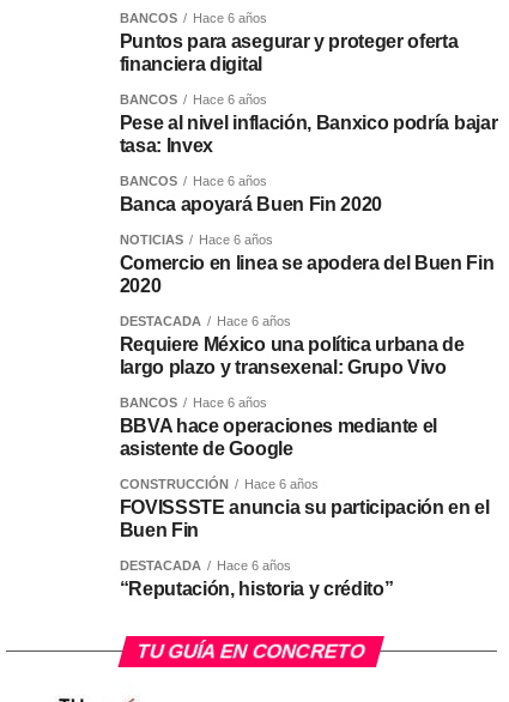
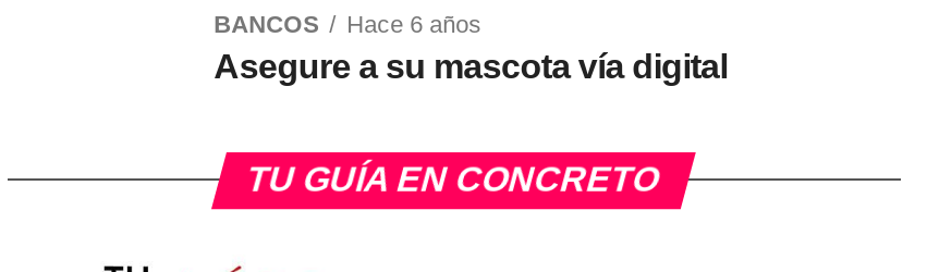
[119,31,497,599] Puntos para asegurar y proteger oferta | financiera digital | BANCOS | Hace 6 años | Pese al nivel inflación, Banxico podría bajar | tasa: Invex | BANCOS | Hace 6 años | Banca apoyará Buen Fin 2020 | NOTICIAS | Hace 6 años | Comercio en linea se apodera del Buen Fin | 2020 | DESTACADA | Hace 6 años | Requiere México una política urbana de | largo plazo y transexenal: Grupo Vivo | BANCOS | Hace 6 años | BBVA hace operaciones mediante el | asistente de Google | CONSTRUCCIÓN | Hace 6 años | FOVISSSTE anuncia su participación en el | Buen Fin | DESTACADA | Hace 6 años | “Reputación, historia y crédito” -> [214,48,727,85] Asegure a su mascota vía digital

